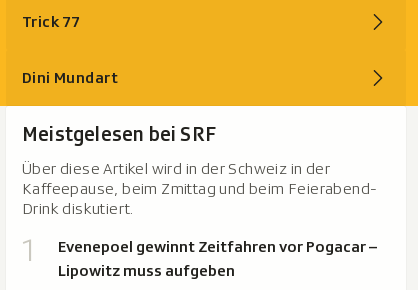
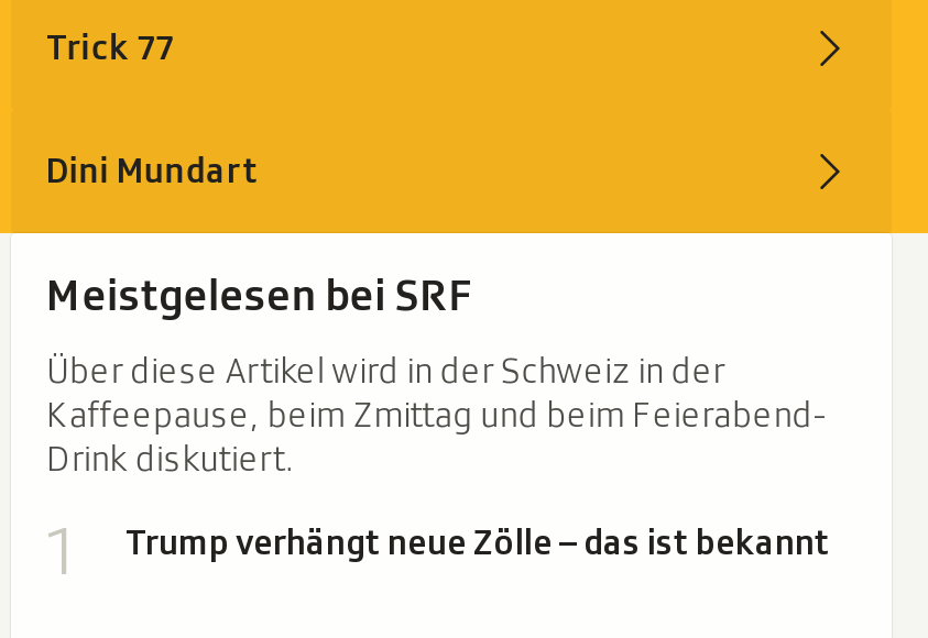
[58,237,377,281] Evenepoel gewinnt Zeitfahren vor Pogacar – | Lipowitz muss aufgeben -> [125,521,830,565] Trump verhängt neue Zölle – das ist bekannt

